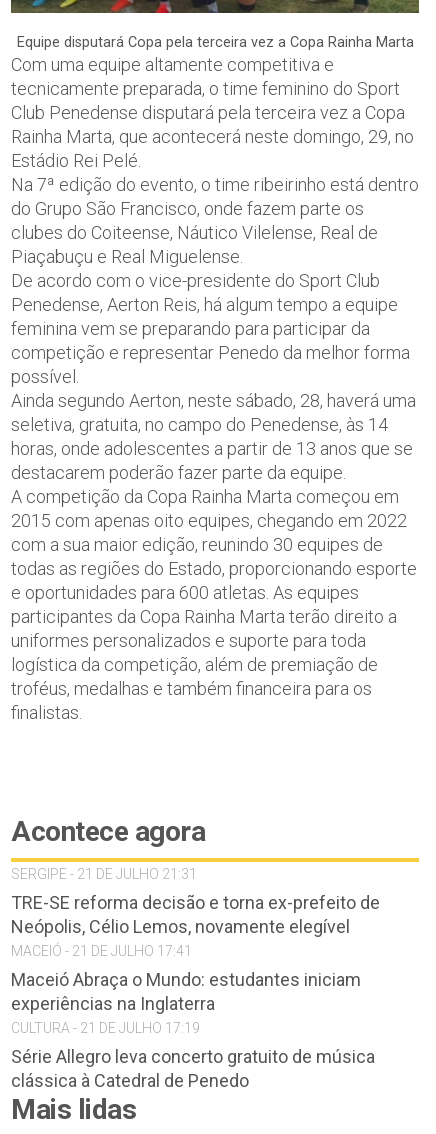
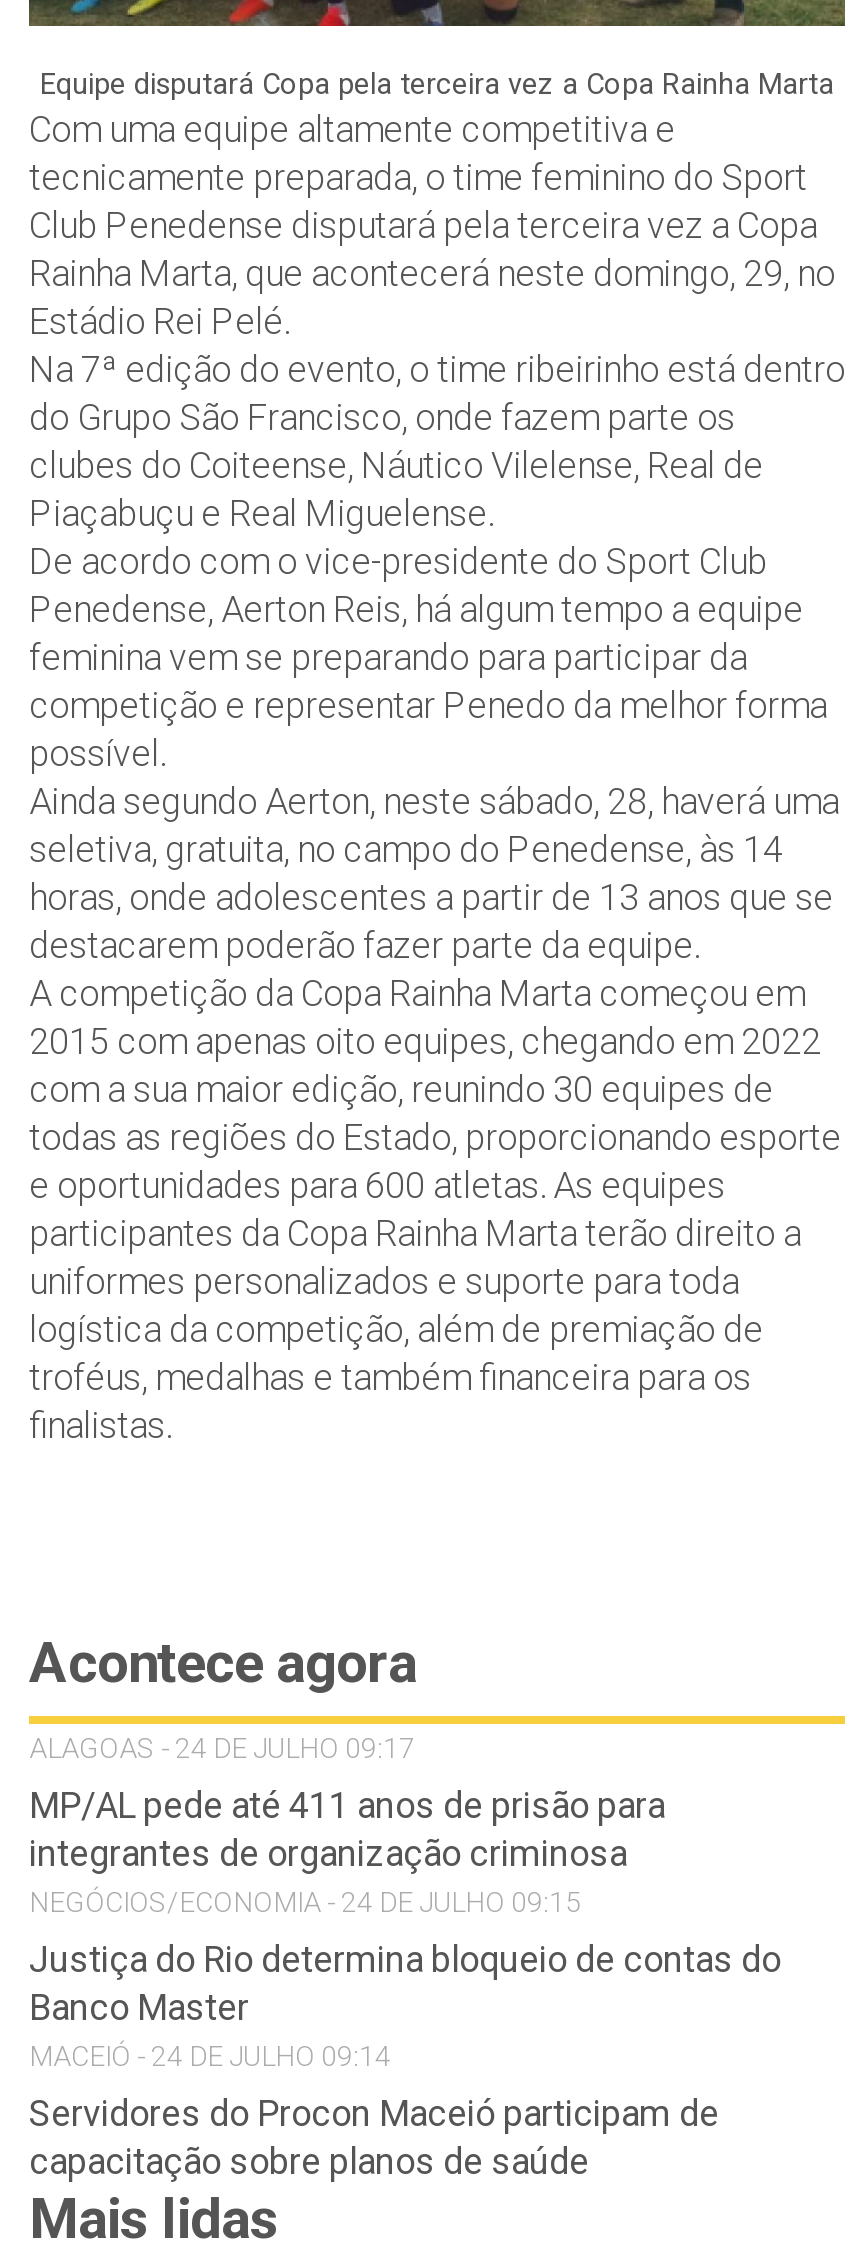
[11,866,197,882] SERGIPE - 21 DE JULHO 21:31 -> [29,1732,415,1764] ALAGOAS - 24 DE JULHO 09:17
[11,892,380,959] TRE-SE reforma decisão e torna ex-prefeito de | Neópolis, Célio Lemos, novamente elegível | MACEIÓ - 21 DE JULHO 17:41 -> [29,1784,665,1918] MP/AL pede até 411 anos de prisão para | integrantes de organização criminosa | NEGÓCIOS/ECONOMIA - 24 DE JULHO 09:15
[11,969,361,1036] Maceió Abraça o Mundo: estudantes iniciam | experiências na Inglaterra | CULTURA - 21 DE JULHO 17:19 -> [29,1938,781,2072] Justiça do Rio determina bloqueio de contas do | Banco Master | MACEIÓ - 24 DE JULHO 09:14
[11,1046,375,1091] Série Allegro leva concerto gratuito de música | clássica à Catedral de Penedo -> [29,2092,719,2182] Servidores do Procon Maceió participam de | capacitação sobre planos de saúde

